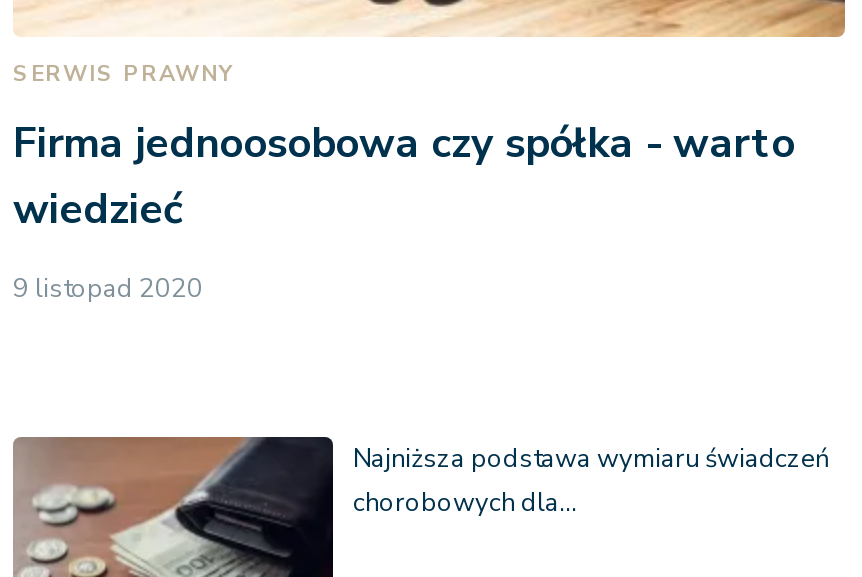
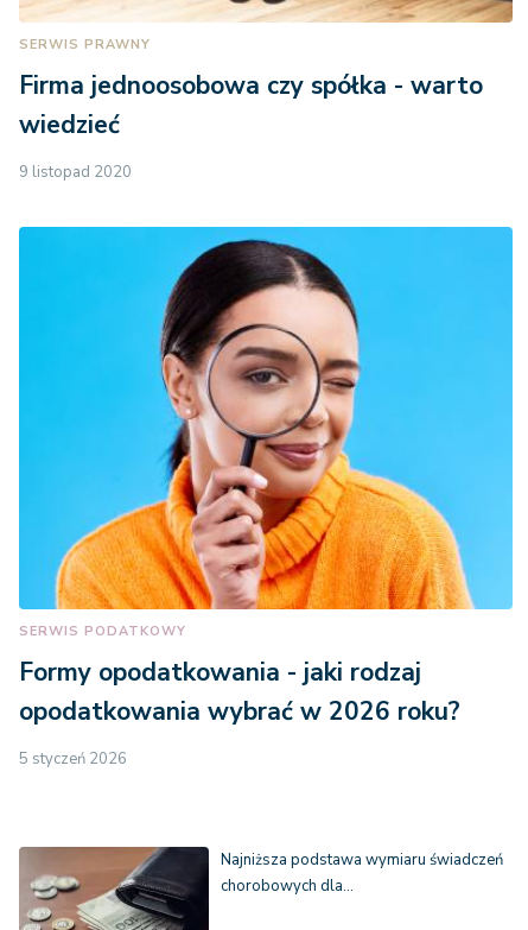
none -> [18,226,514,770] [image] | SERWIS PODATKOWY | Formy opodatkowania - jaki rodzaj | opodatkowania wybrać w 2026 roku? | 5 styczeń 2026

